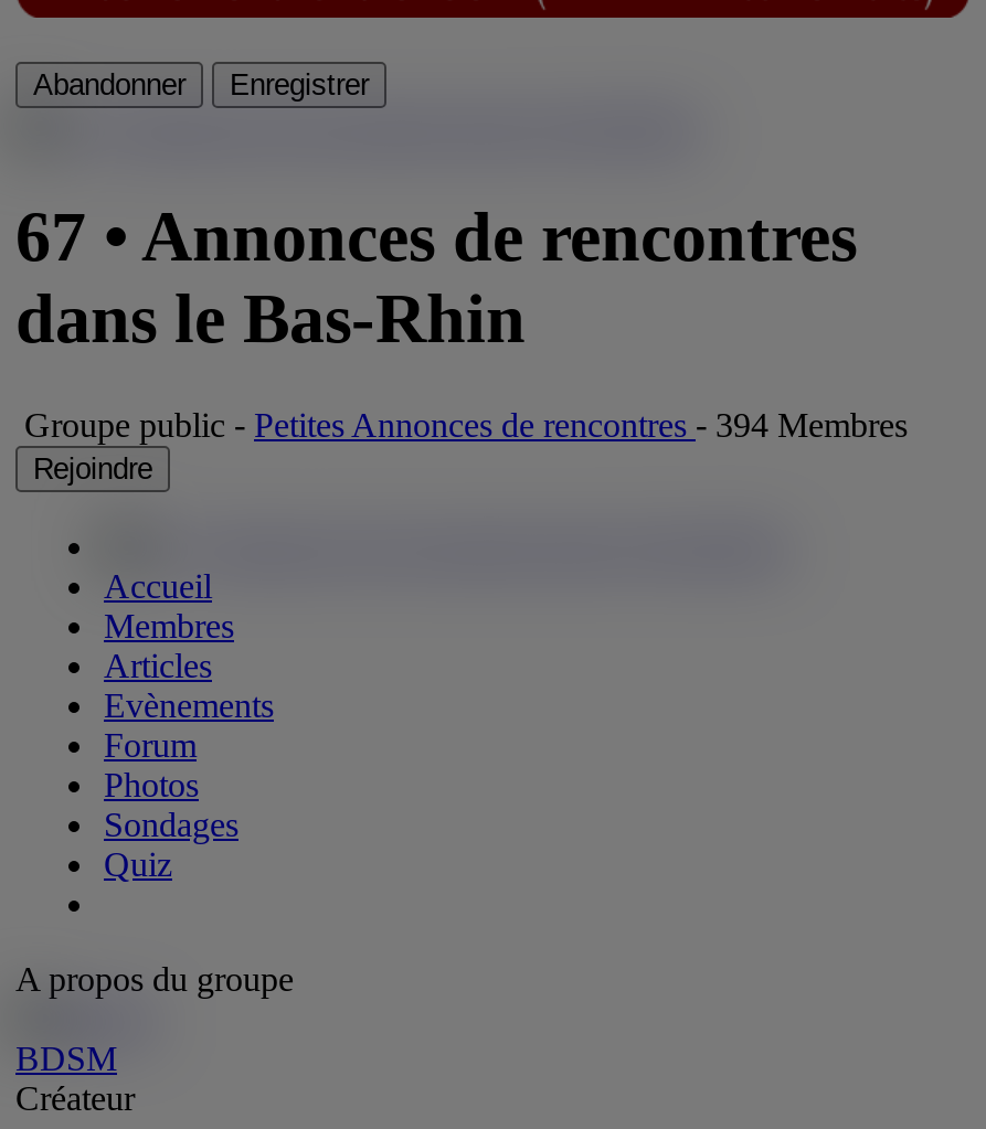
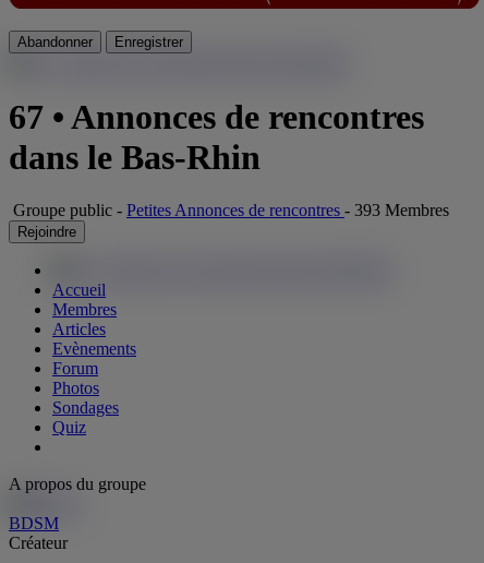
[15,407,908,444] Groupe public - Petites Annonces de rencontres - 394 Membres -> [9,201,449,220] Groupe public - Petites Annonces de rencontres - 393 Membres

